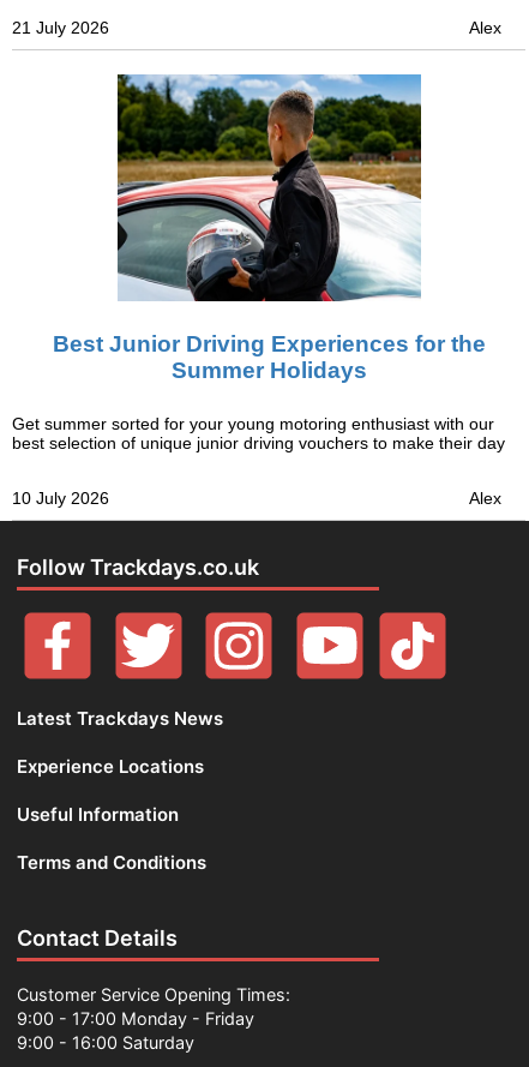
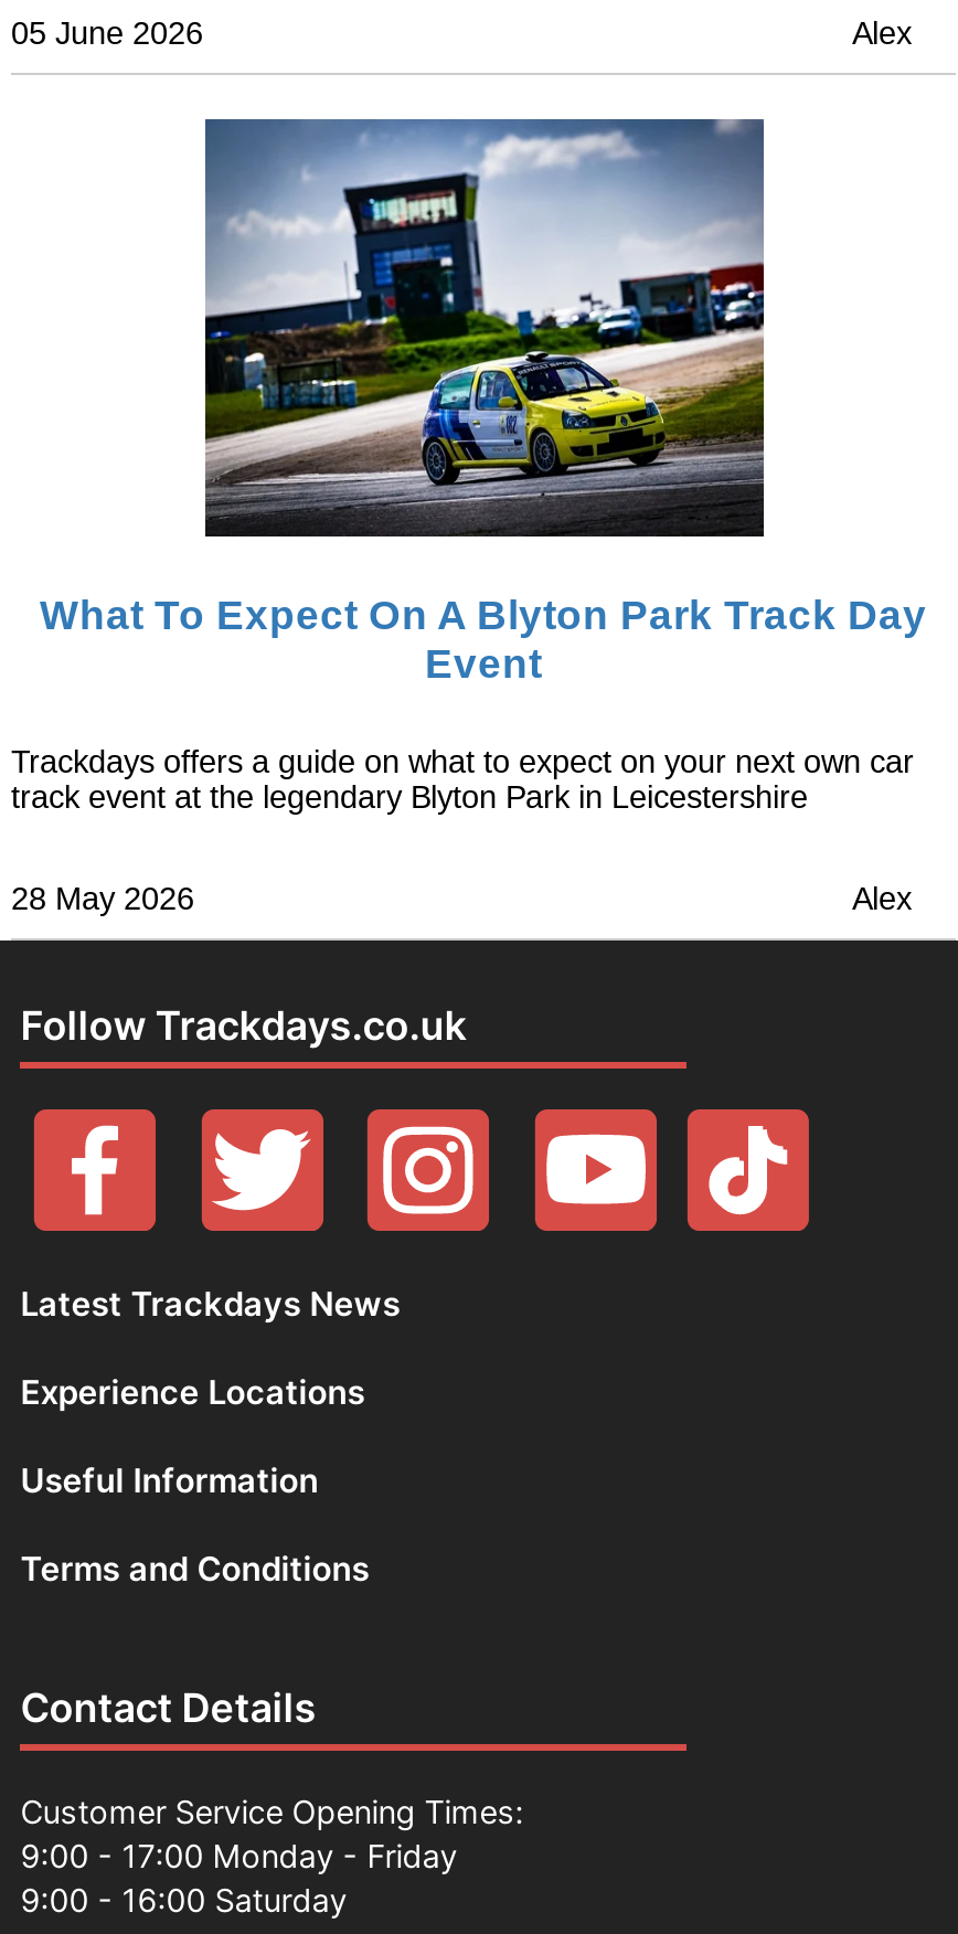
[12,18,109,37] 21 July 2026 -> [11,16,203,51] 05 June 2026
[52,73,485,383] [image] | Best Junior Driving Experiences for the | Summer Holidays -> [40,117,927,687] [image] | What To Expect On A Blyton Park Track Day | Event
[12,414,505,452] Get summer sorted for your young motoring enthusiast with our | best selection of unique junior driving vouchers to make their day -> [11,744,914,815] Trackdays offers a guide on what to expect on your next own car | track event at the legendary Blyton Park in Leicestershire
[12,488,109,508] 10 July 2026 -> [11,881,194,916] 28 May 2026

